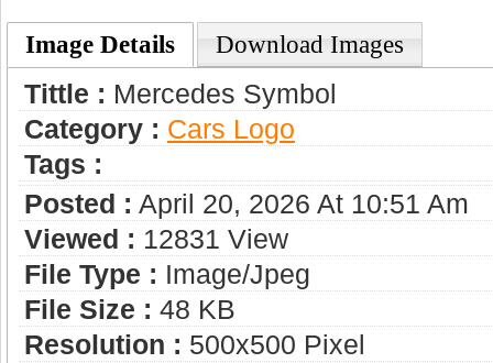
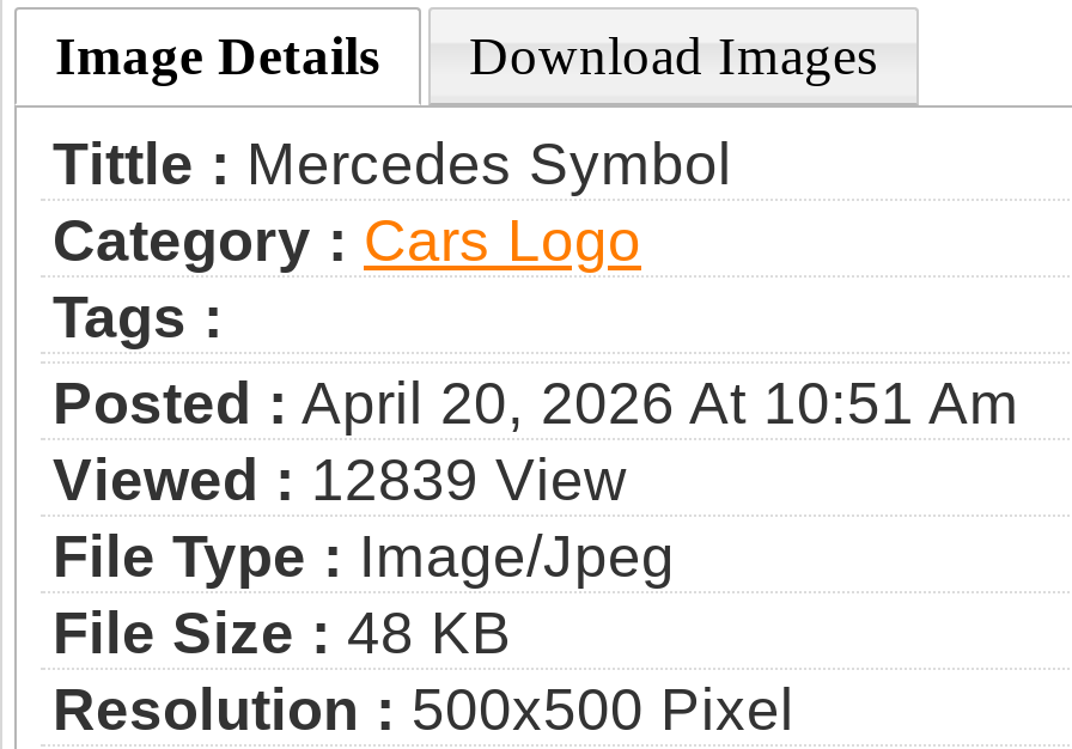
[24,224,288,254] Viewed : 12831 View -> [53,447,627,512] Viewed : 12839 View

